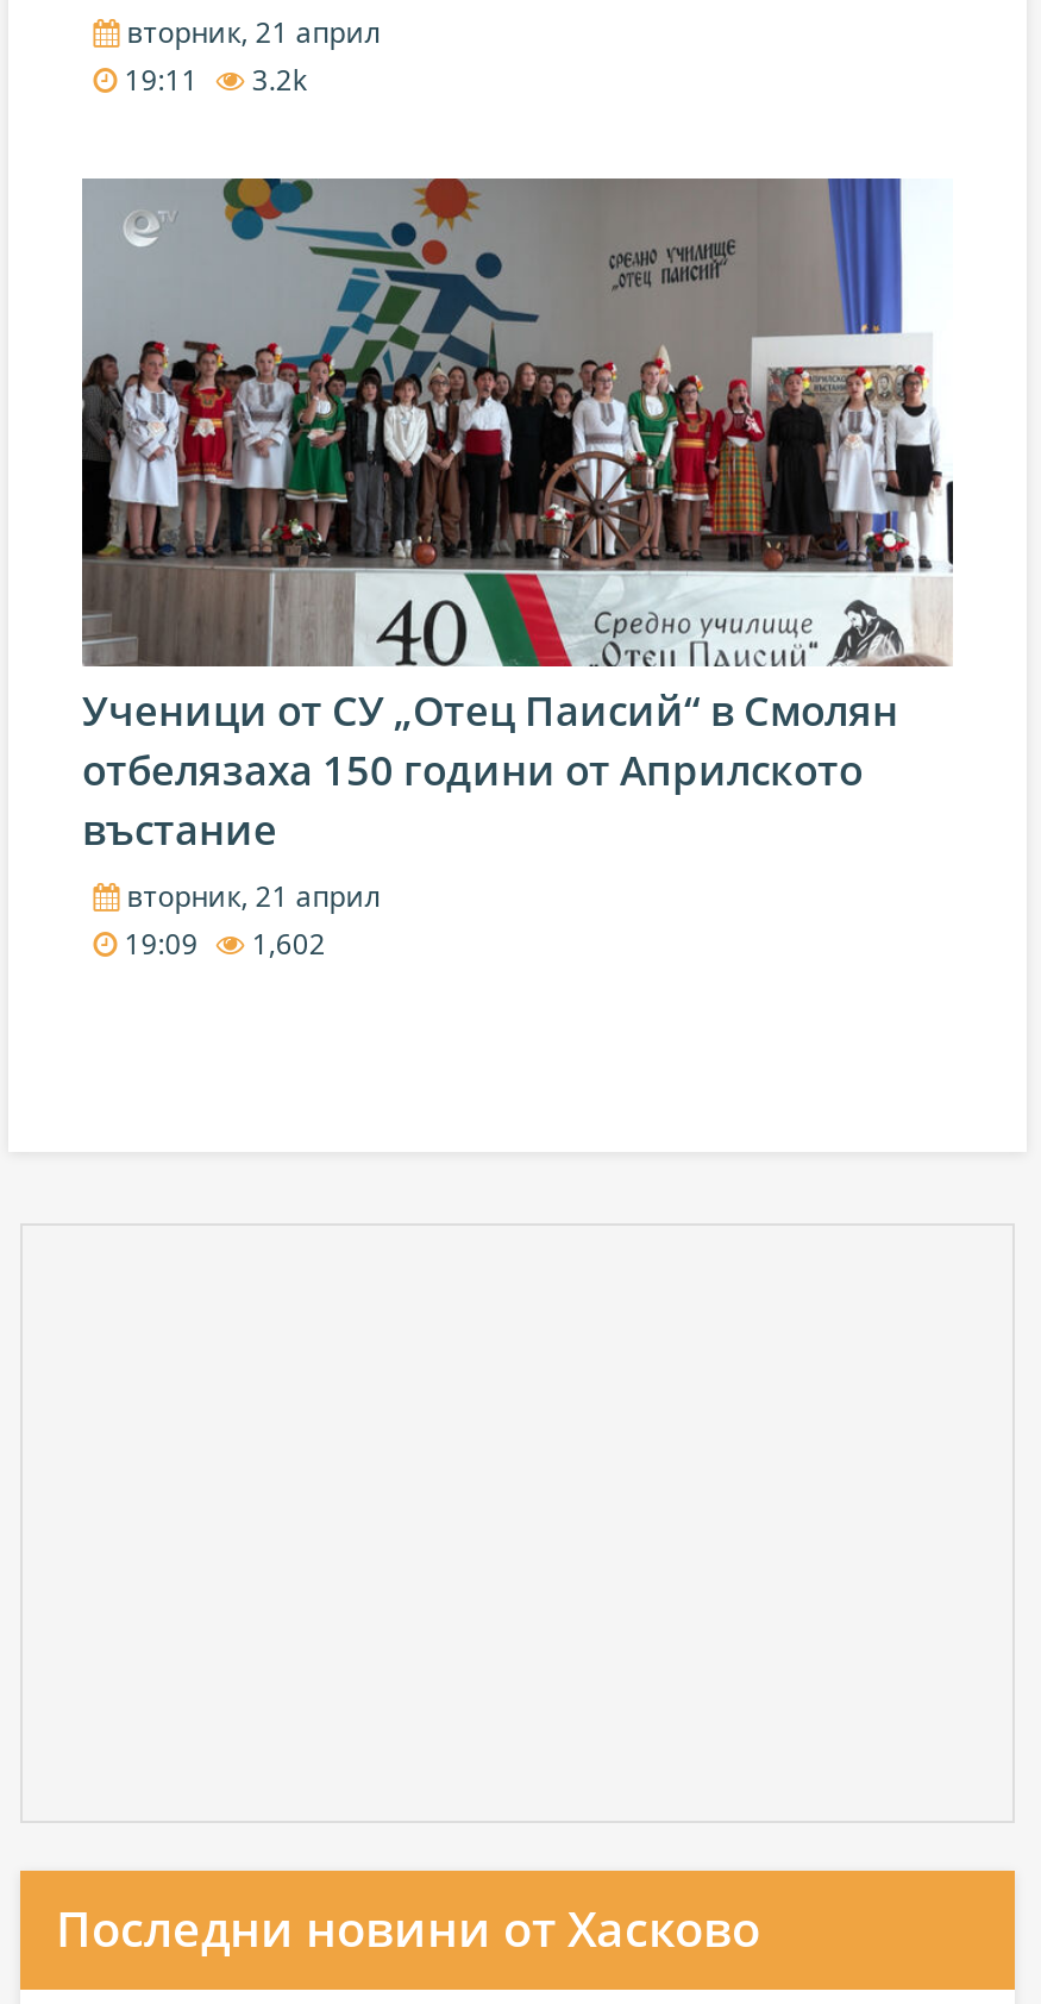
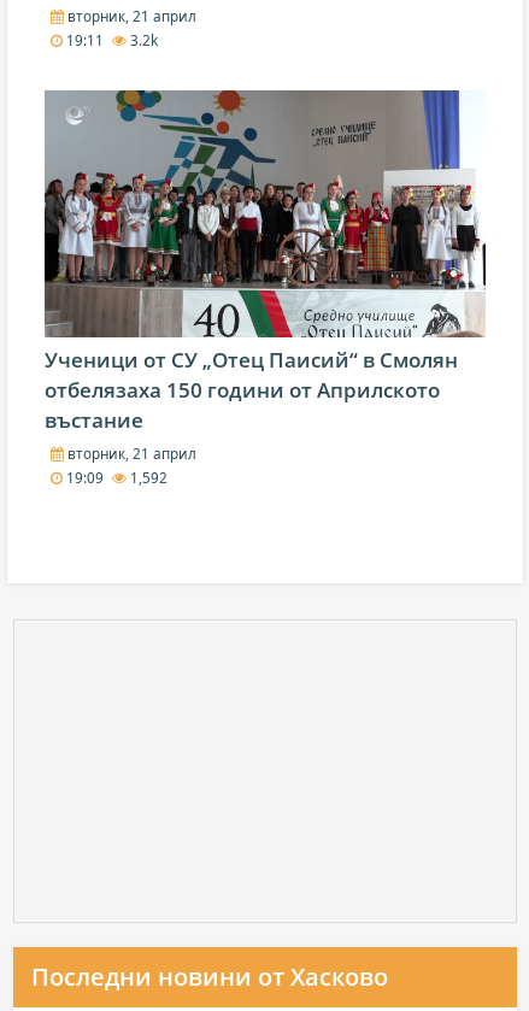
[117,924,326,962] 19:09 1,602 -> [62,468,168,487] 19:09 1,592

